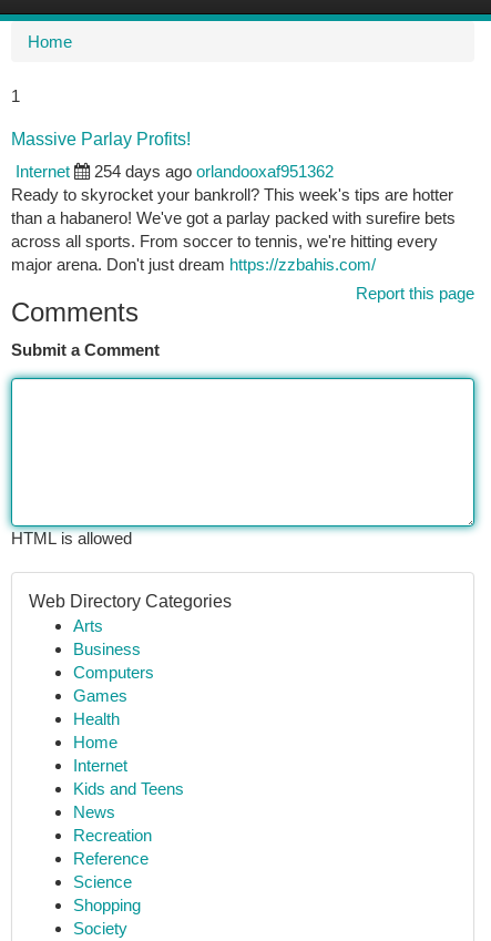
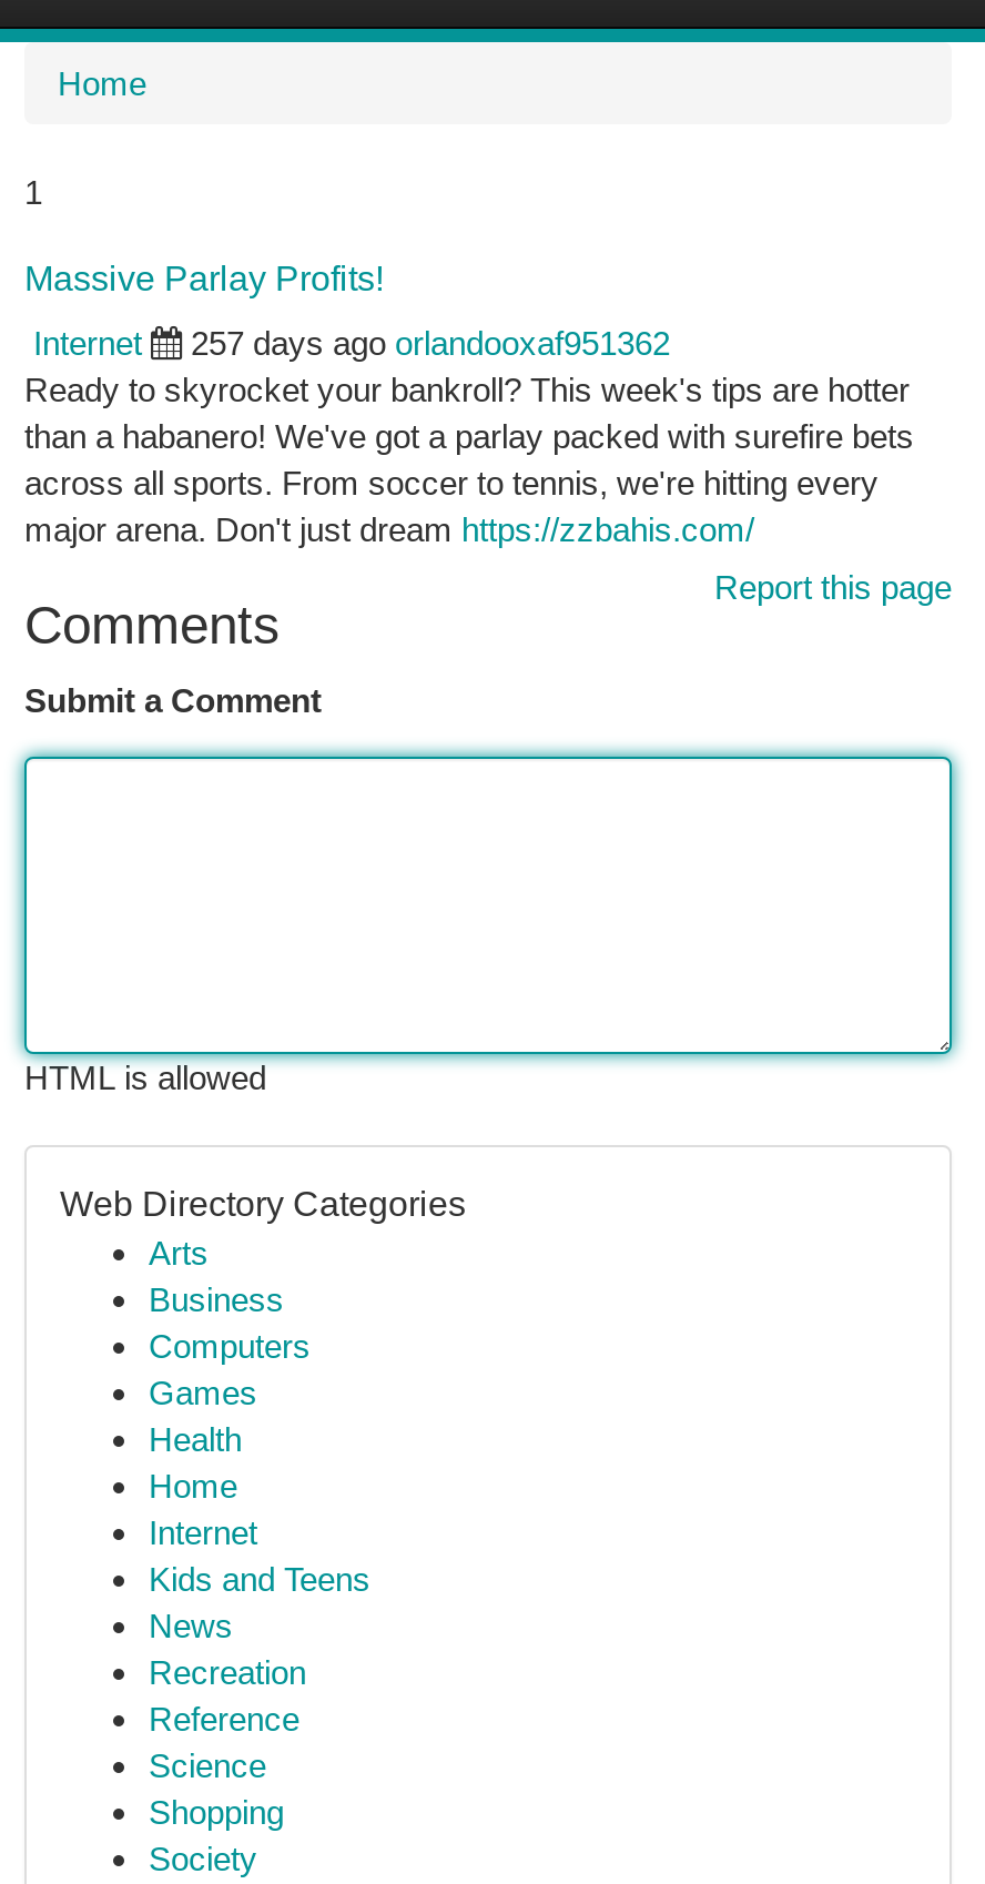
[94,162,334,181] 254 days ago orlandooxaf951362 -> [191,324,670,362] 257 days ago orlandooxaf951362

